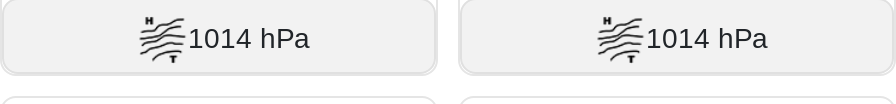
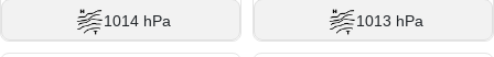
[646,22,768,54] 1014 hPa -> [356,12,423,30] 1013 hPa

